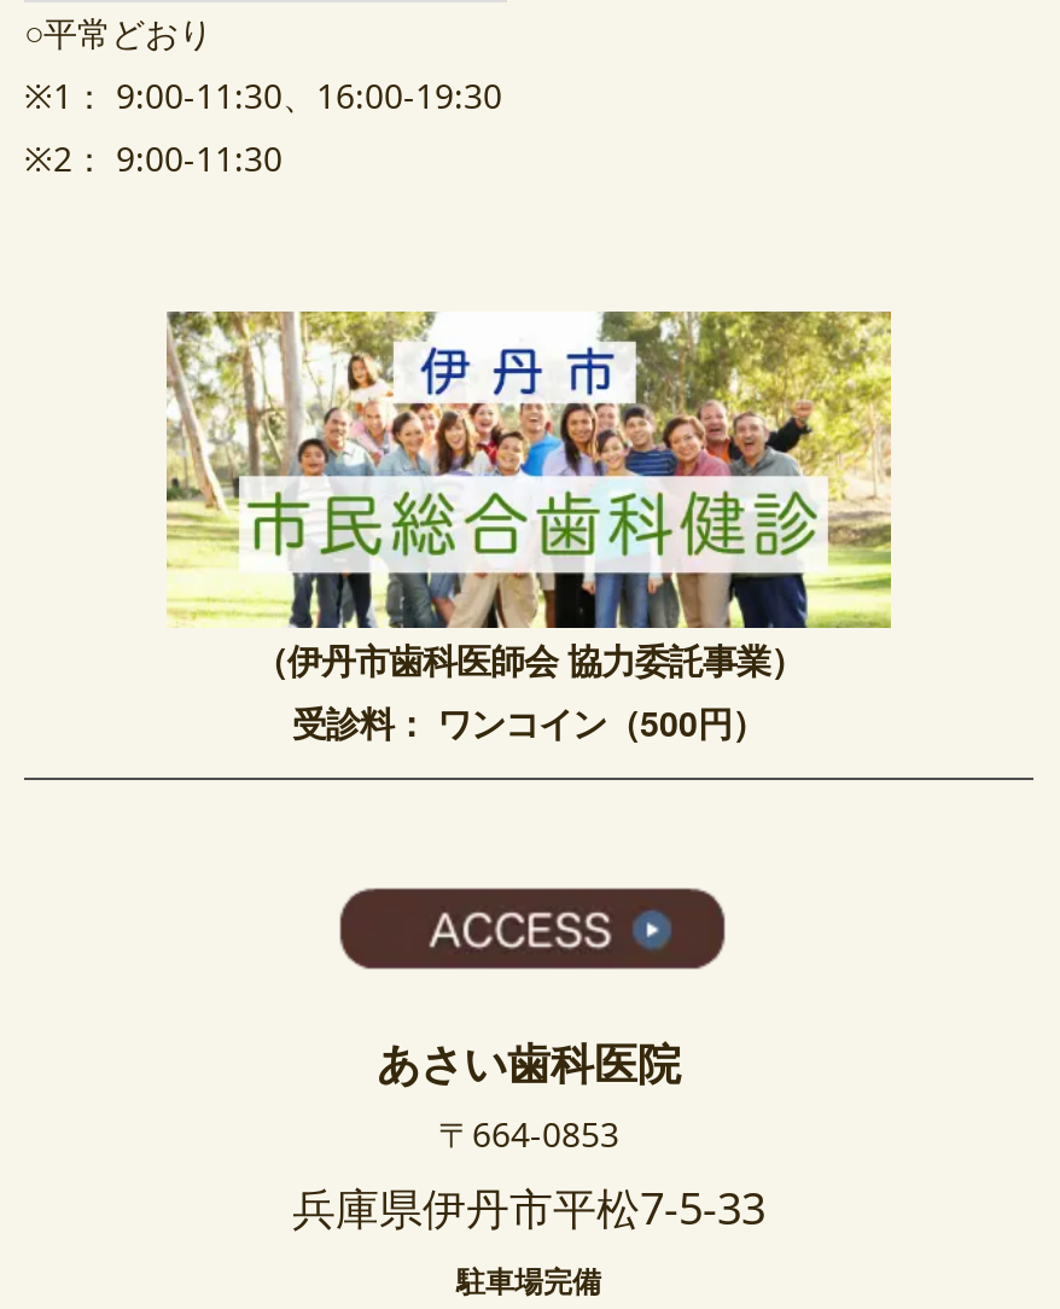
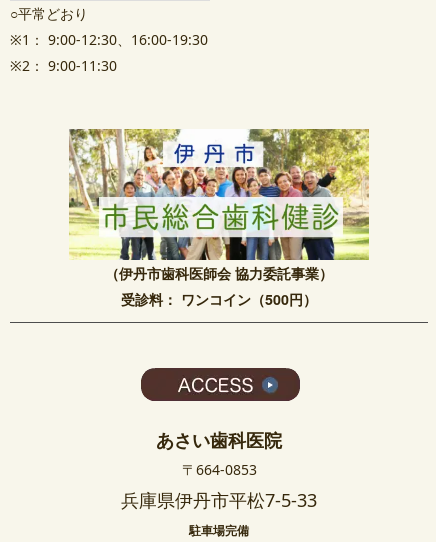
[24,73,502,119] ※1： 9:00-11:30、16:00-19:30 -> [10,30,208,49] ※1： 9:00-12:30、16:00-19:30

